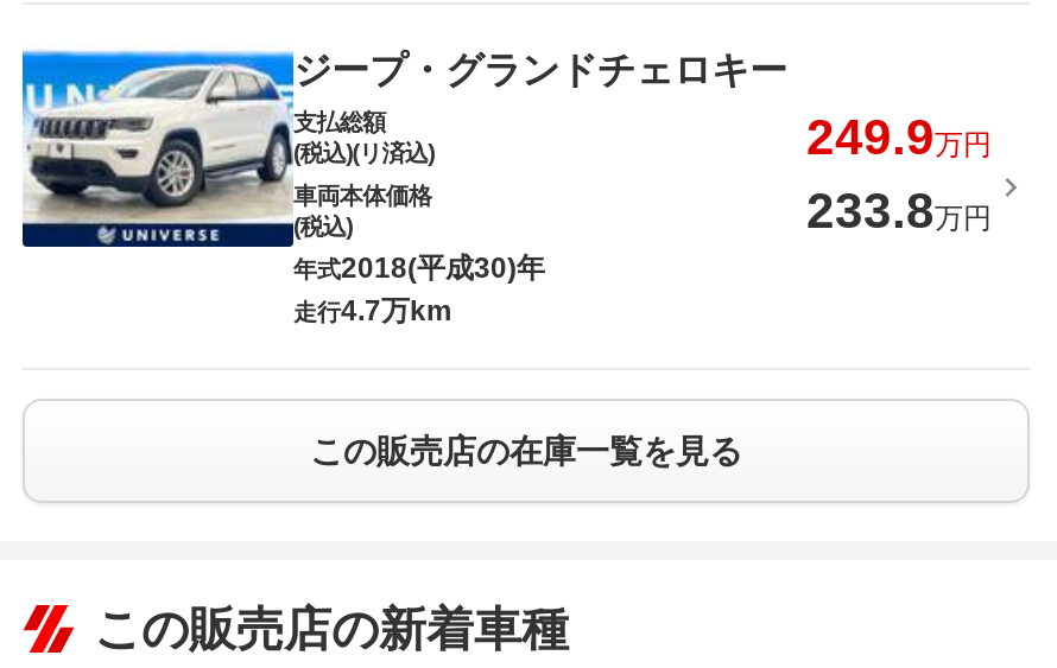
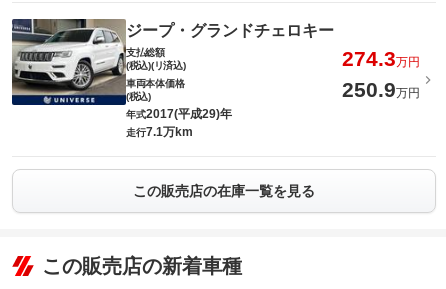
[20,43,545,285] [image] | 年式2018(平成30)年 -> [11,18,232,121] [image] | 年式2017(平成29)年
[806,109,992,164] 249.9万円 -> [342,47,420,70] 274.3万円
[806,183,992,237] 233.8万円 -> [342,78,420,101] 250.9万円
[293,294,452,327] 走行4.7万km -> [126,125,193,139] 走行7.1万km

